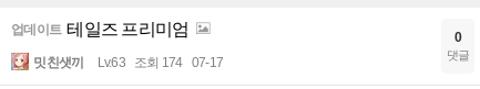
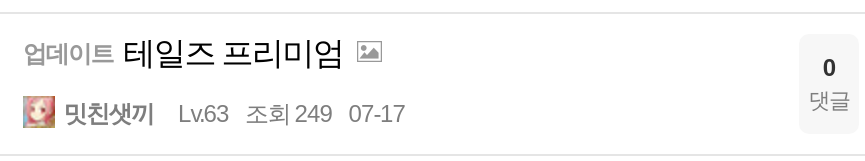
[97,55,223,70] Lv.63 조회 174 07-17 -> [178,99,405,127] Lv.63 조회 249 07-17

